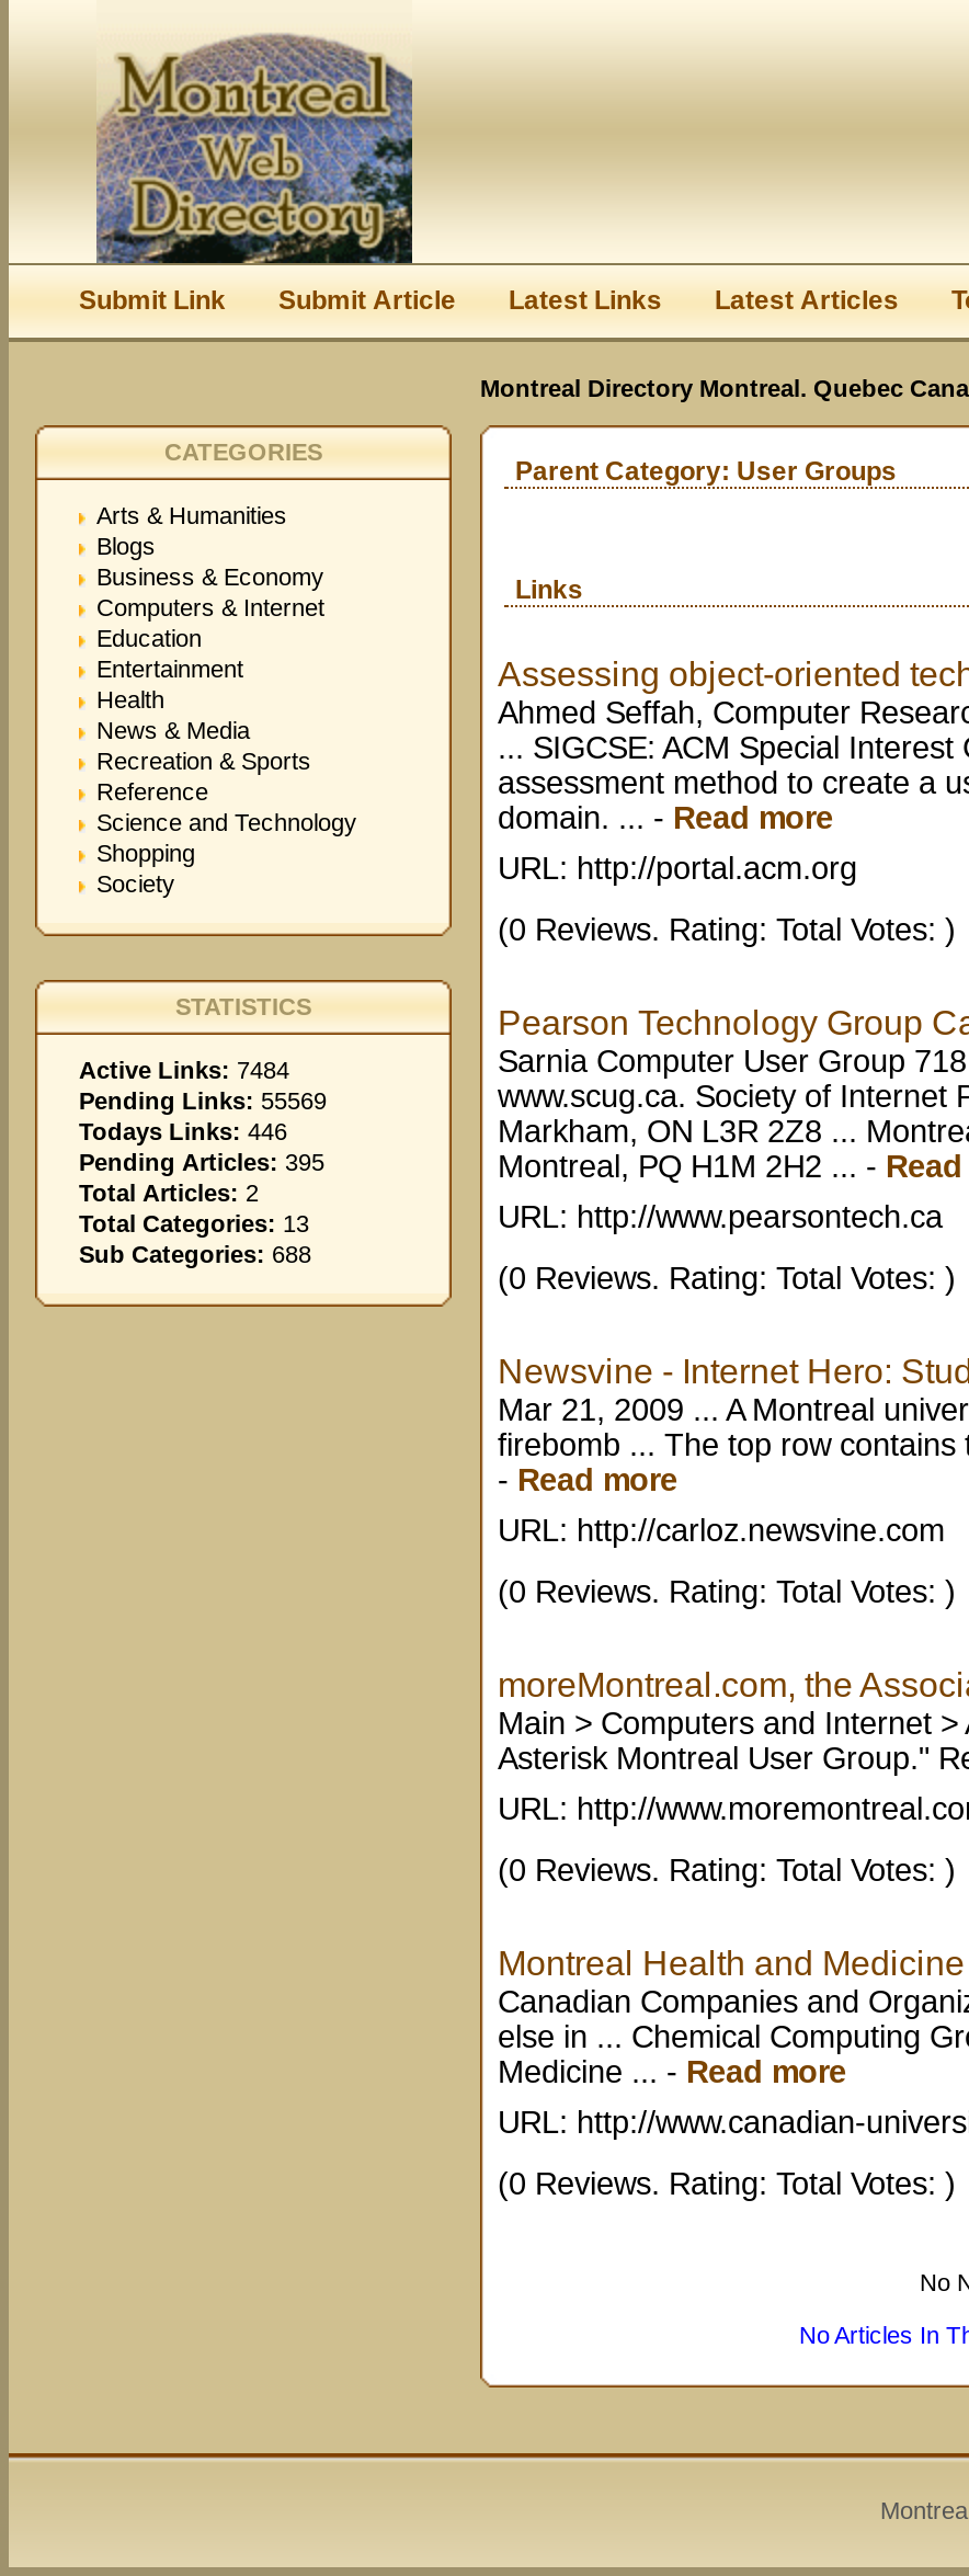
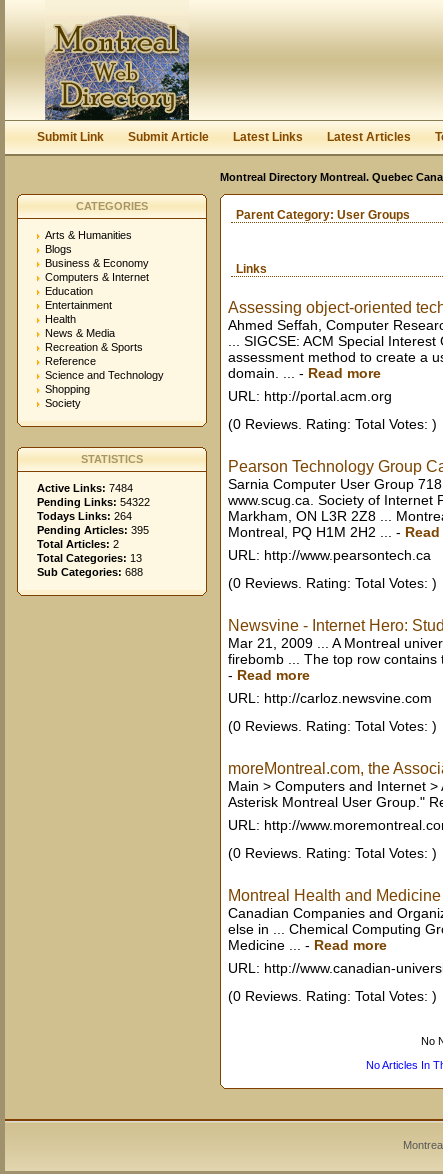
[79,1087,327,1114] Pending Links: 55569 -> [37,496,150,508] Pending Links: 54322
[79,1118,287,1144] Todays Links: 446 -> [37,510,132,522] Todays Links: 264

